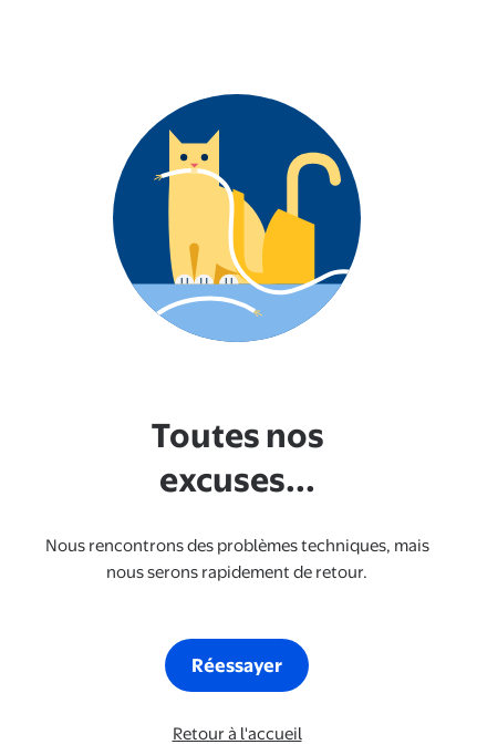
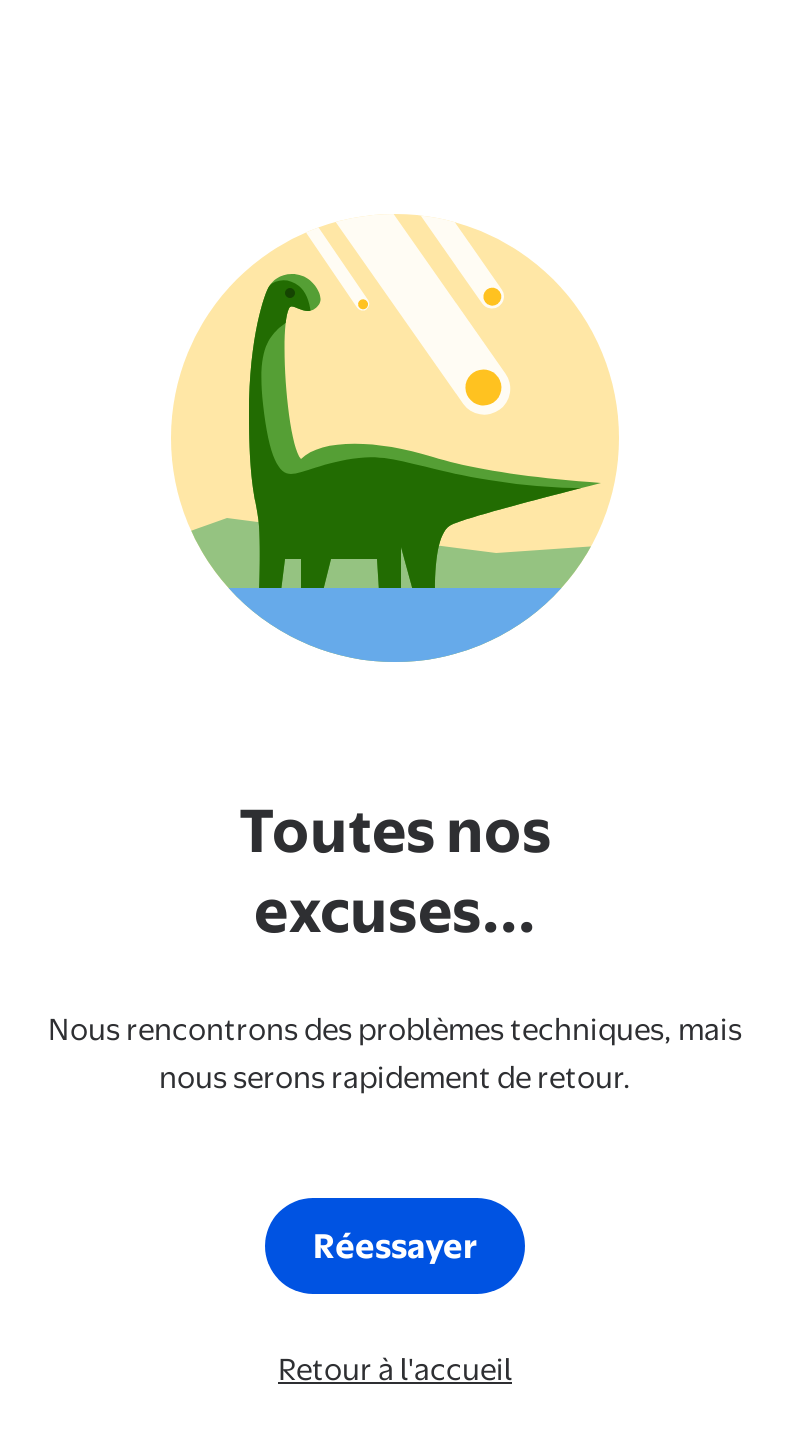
[112,93,362,318] [image] -> [171,214,619,616] [image]

